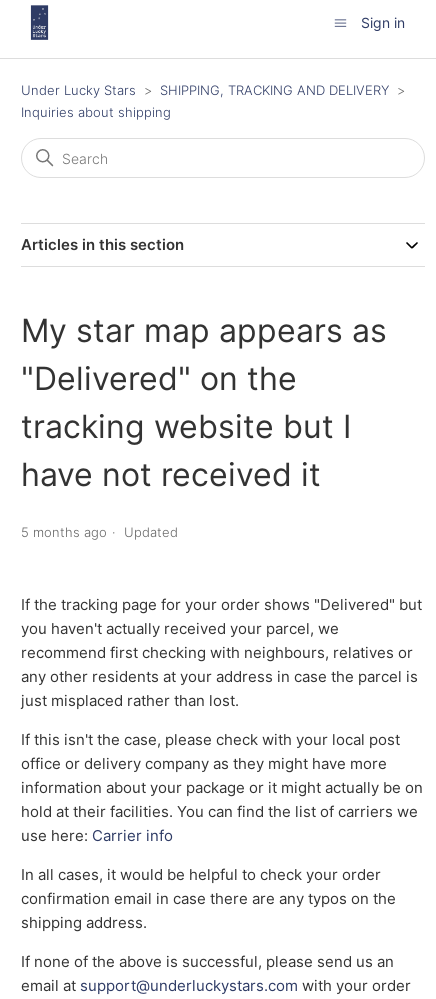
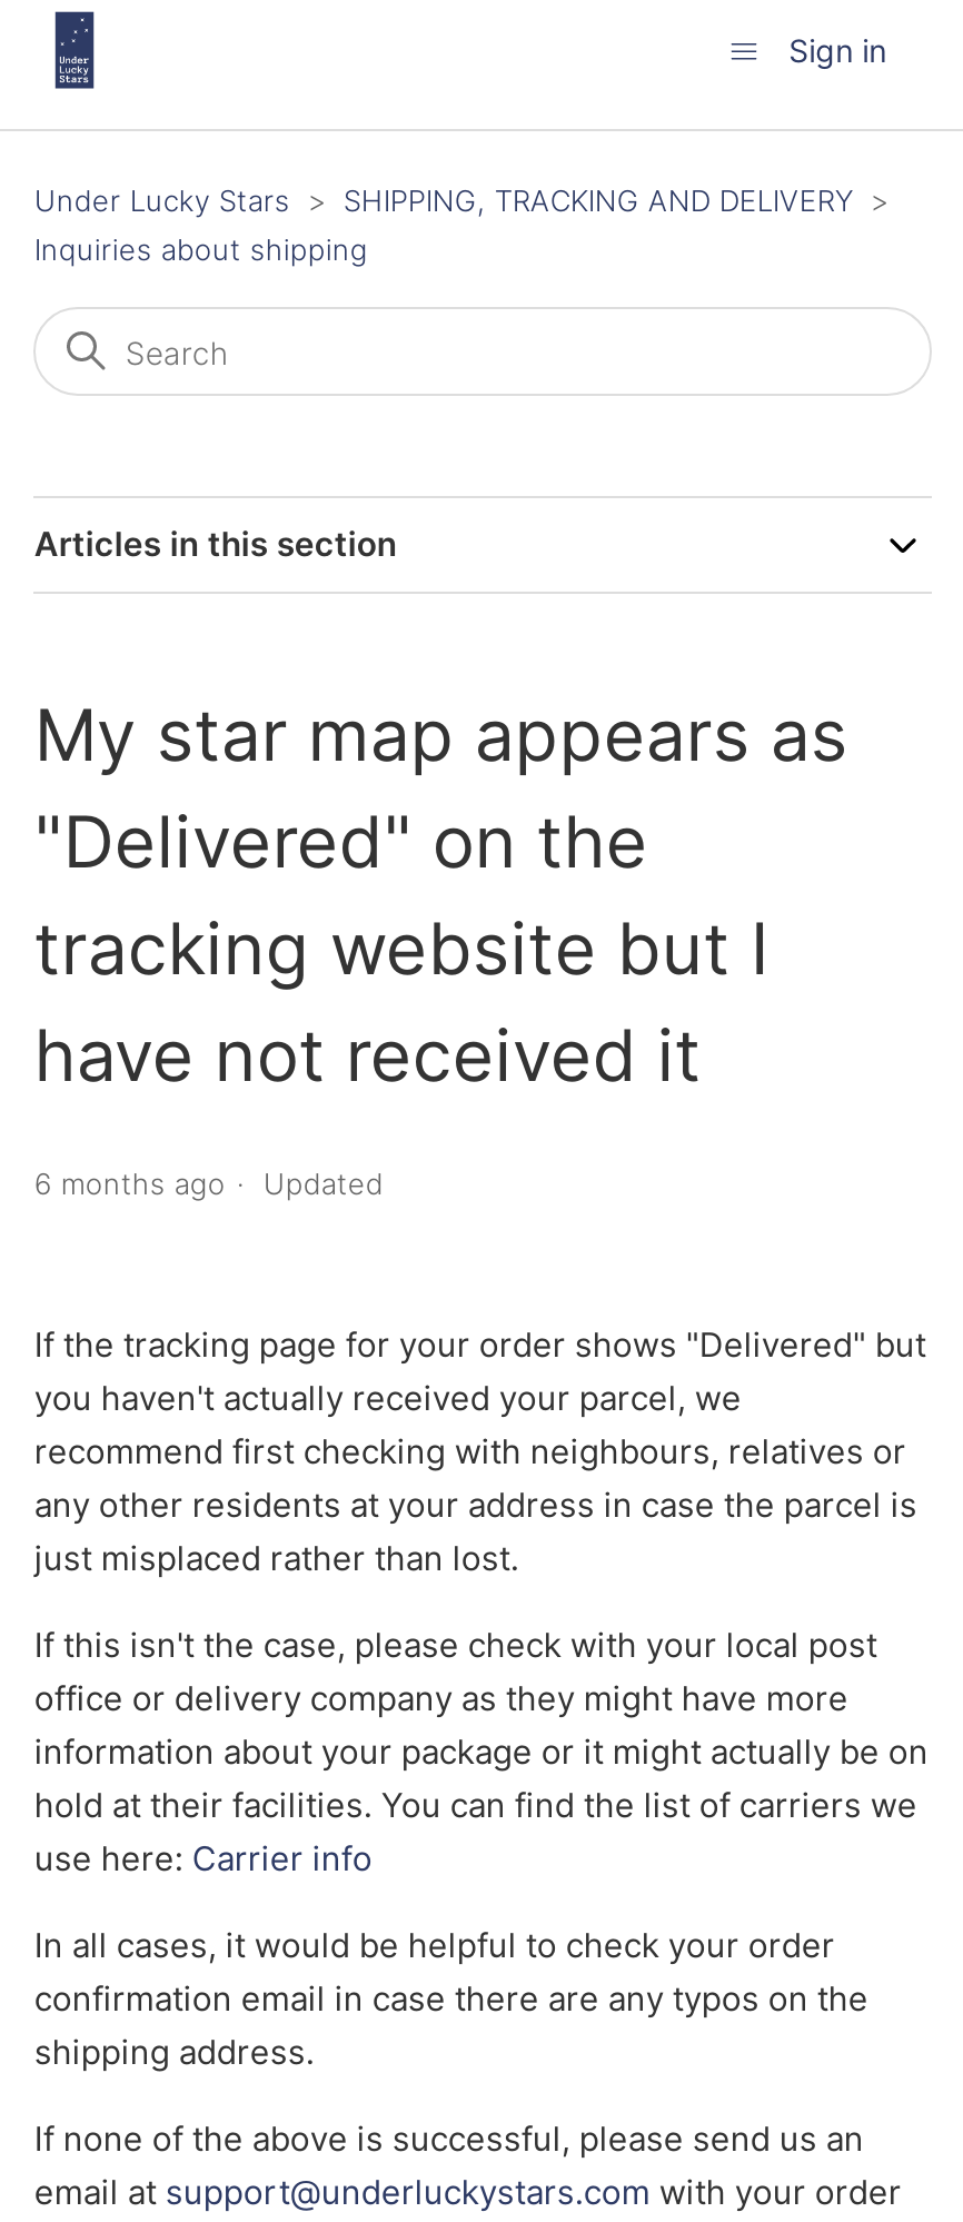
[21,524,178,540] 5 months ago Updated -> [34,1166,383,1202] 6 months ago Updated

